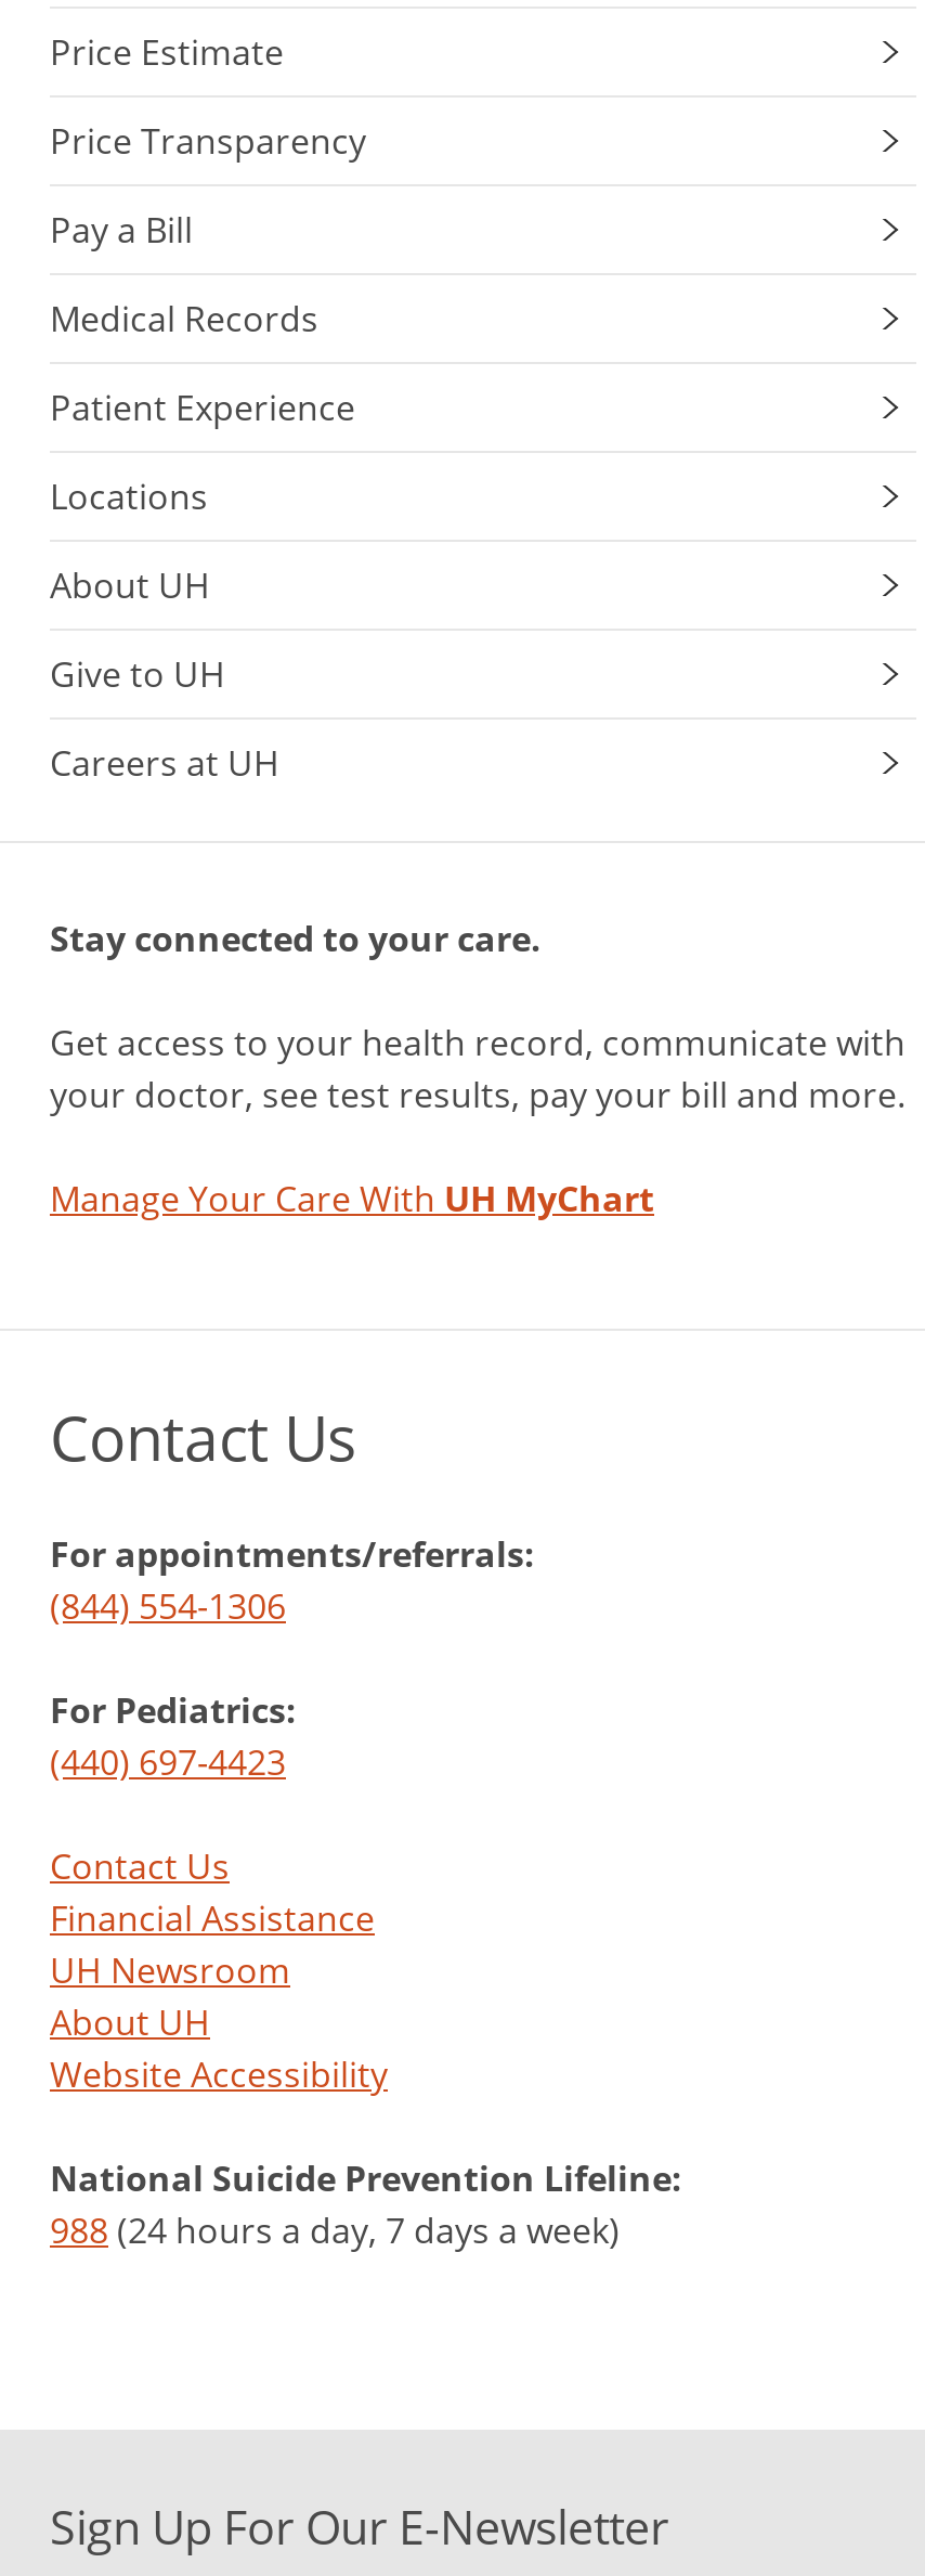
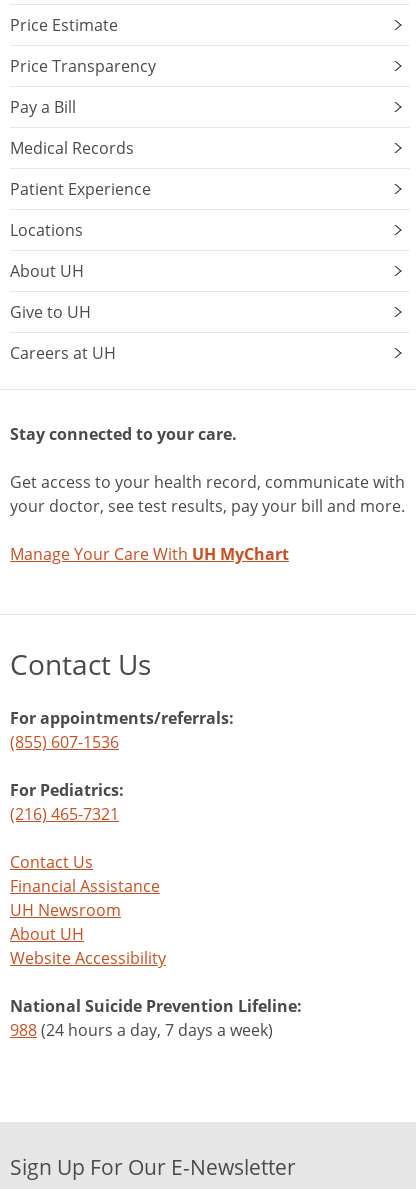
[50,1582,286,1627] (844) 554-1306 -> [10,731,119,752] (855) 607-1536
[50,1738,286,1783] (440) 697-4423 -> [10,803,119,824] (216) 465-7321

